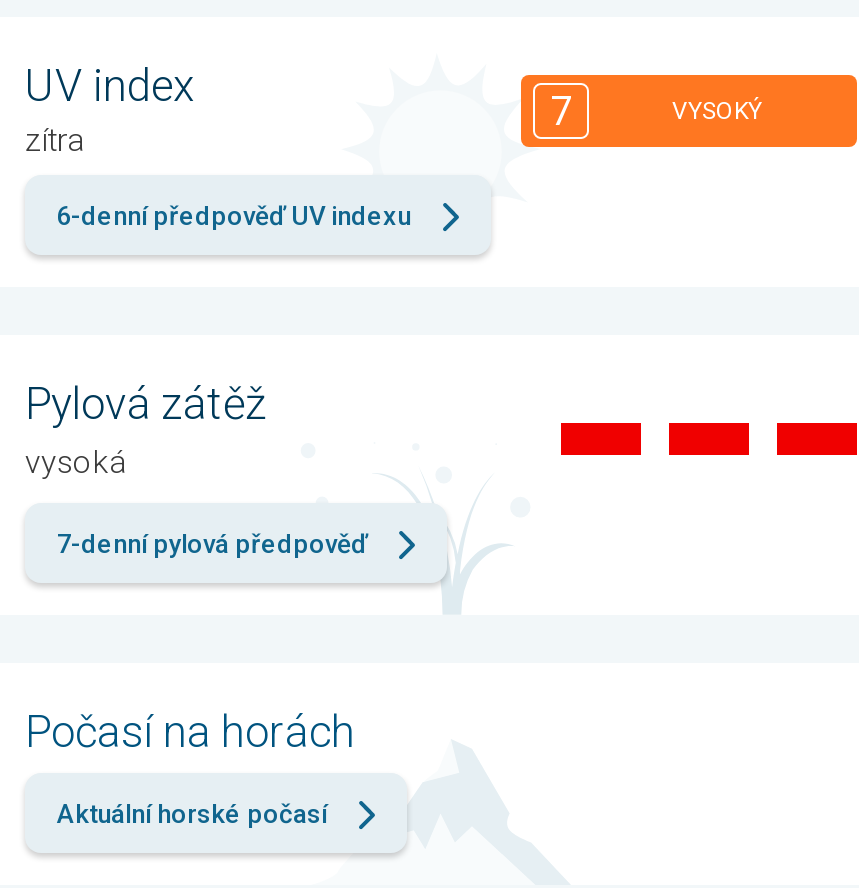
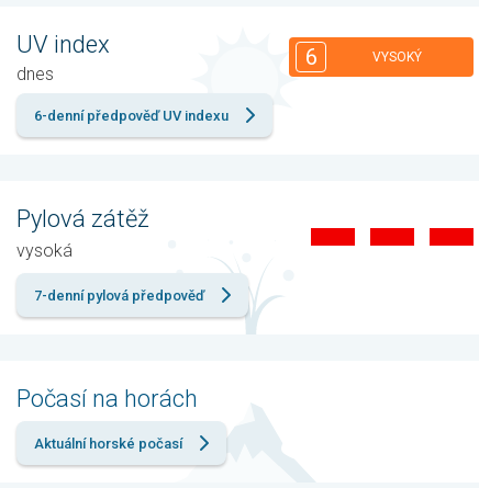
[550,86,572,134] 7 -> [305,44,317,70] 6
[25,121,85,159] zítra -> [16,63,54,84] dnes

